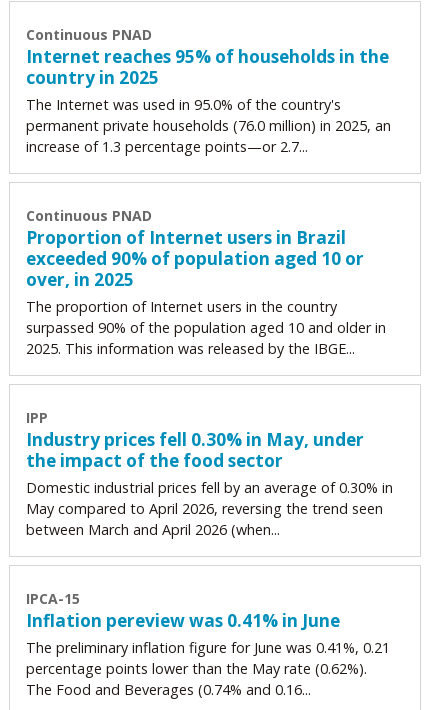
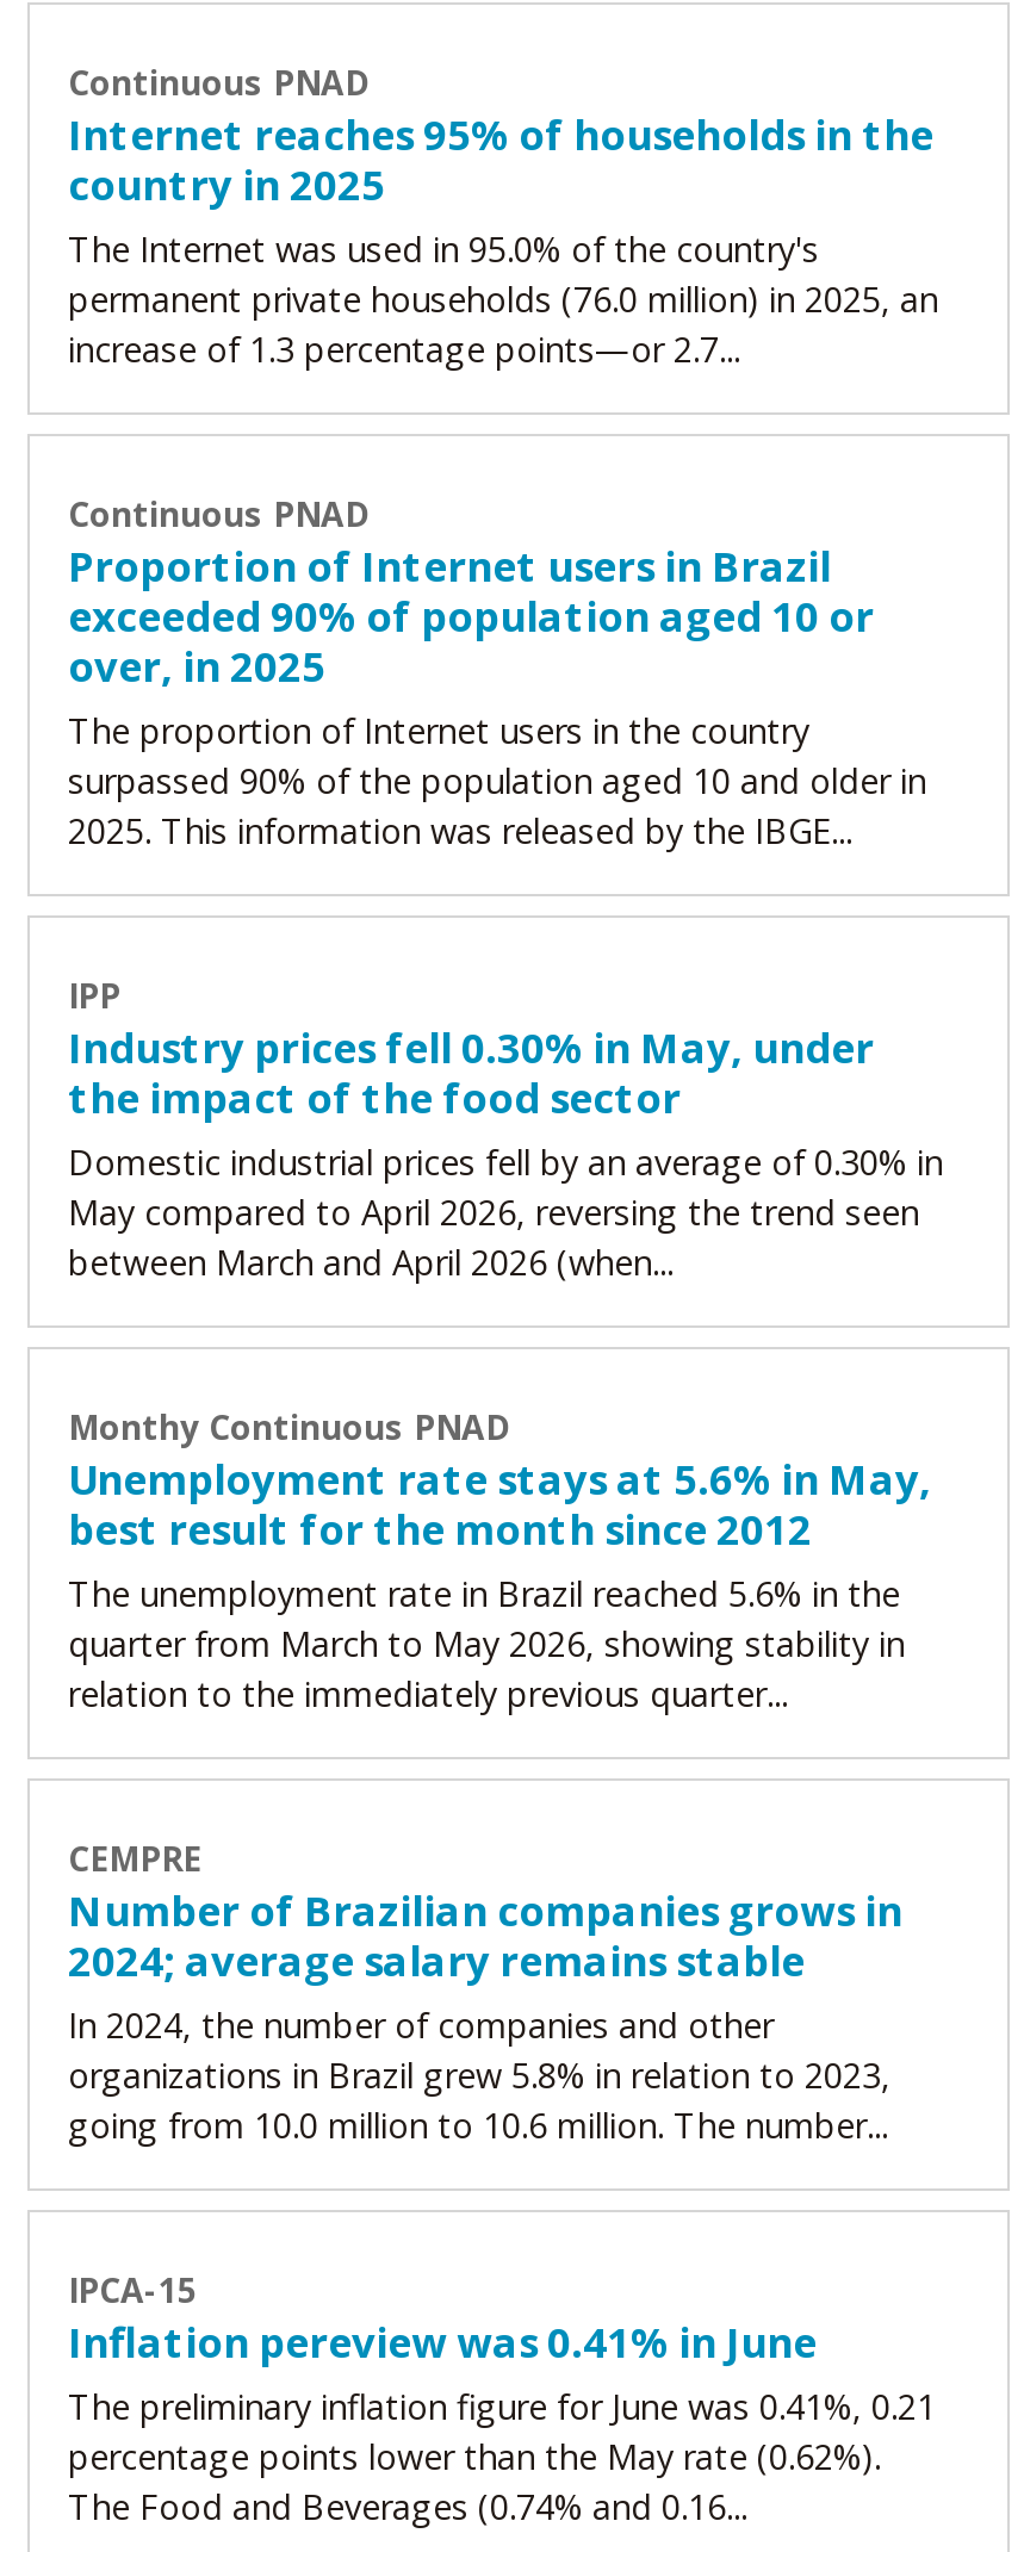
none -> [68,1405,931,1717] Monthy Continuous PNAD | Unemployment rate stays at 5.6% in May, | best result for the month since 2012 | The unemployment rate in Brazil reached 5.6% in the | quarter from March to May 2026, showing stability in | relation to the immediately previous quarter...
none -> [68,1836,902,2148] CEMPRE | Number of Brazilian companies grows in | 2024; average salary remains stable | In 2024, the number of companies and other | organizations in Brazil grew 5.8% in relation to 2023, | going from 10.0 million to 10.6 million. The number...

